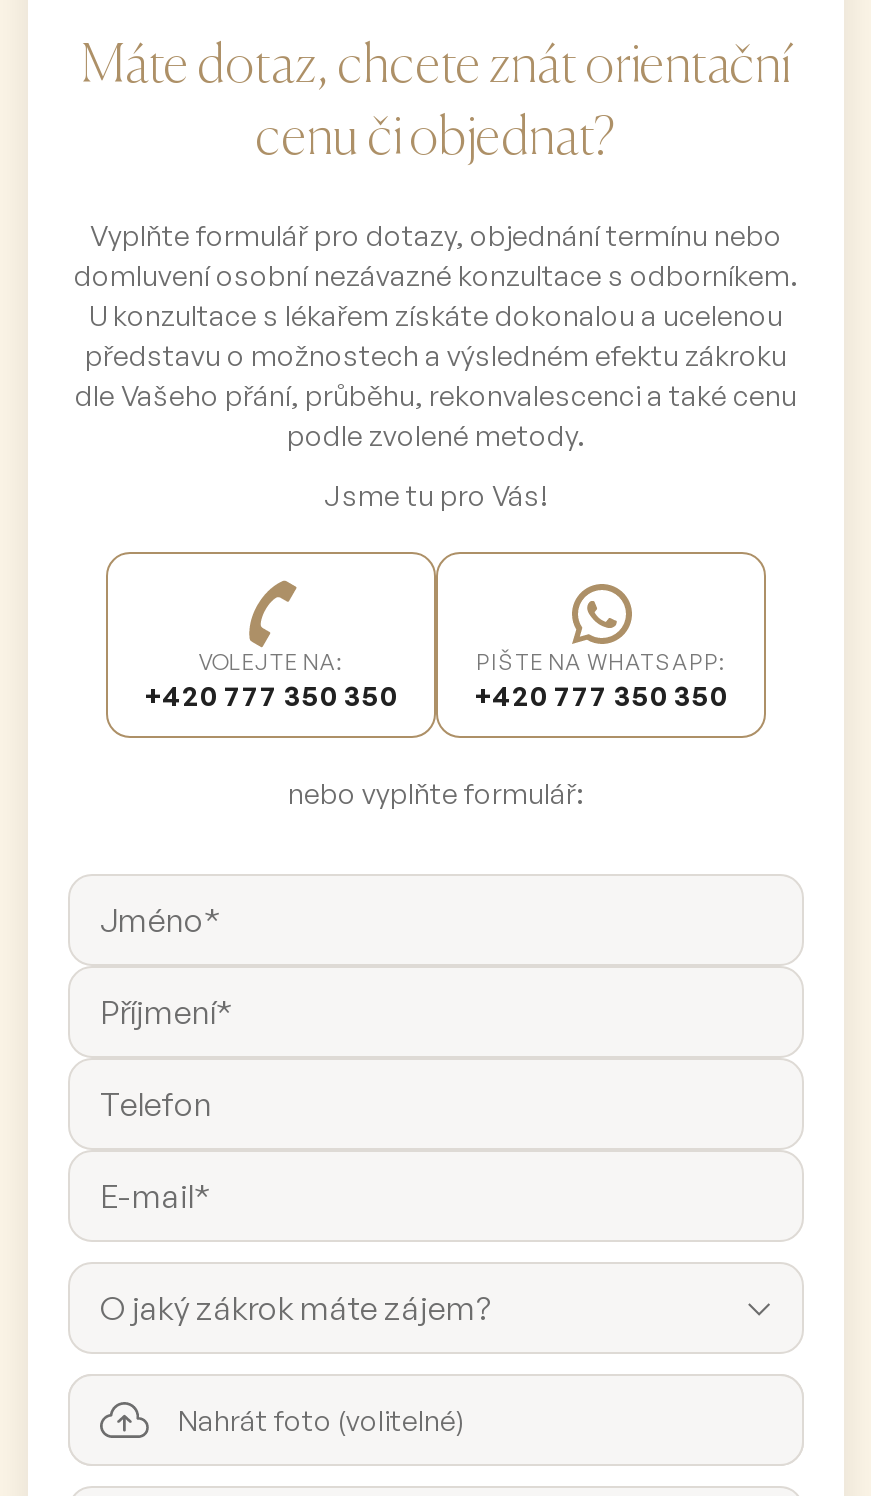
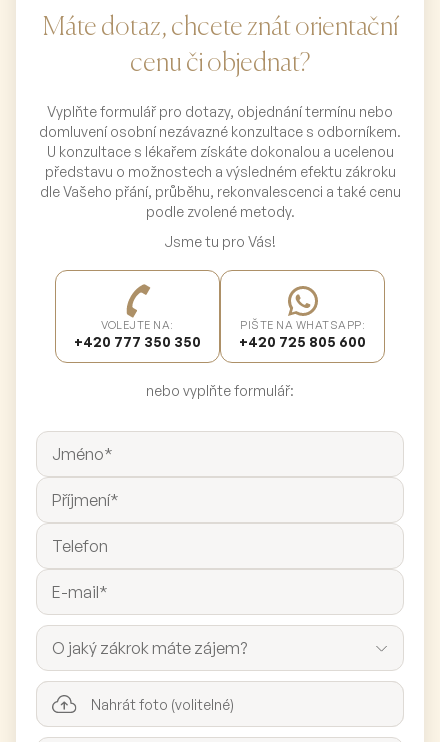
[474,678,728,712] +420 777 350 350 -> [239,333,366,350] +420 725 805 600

